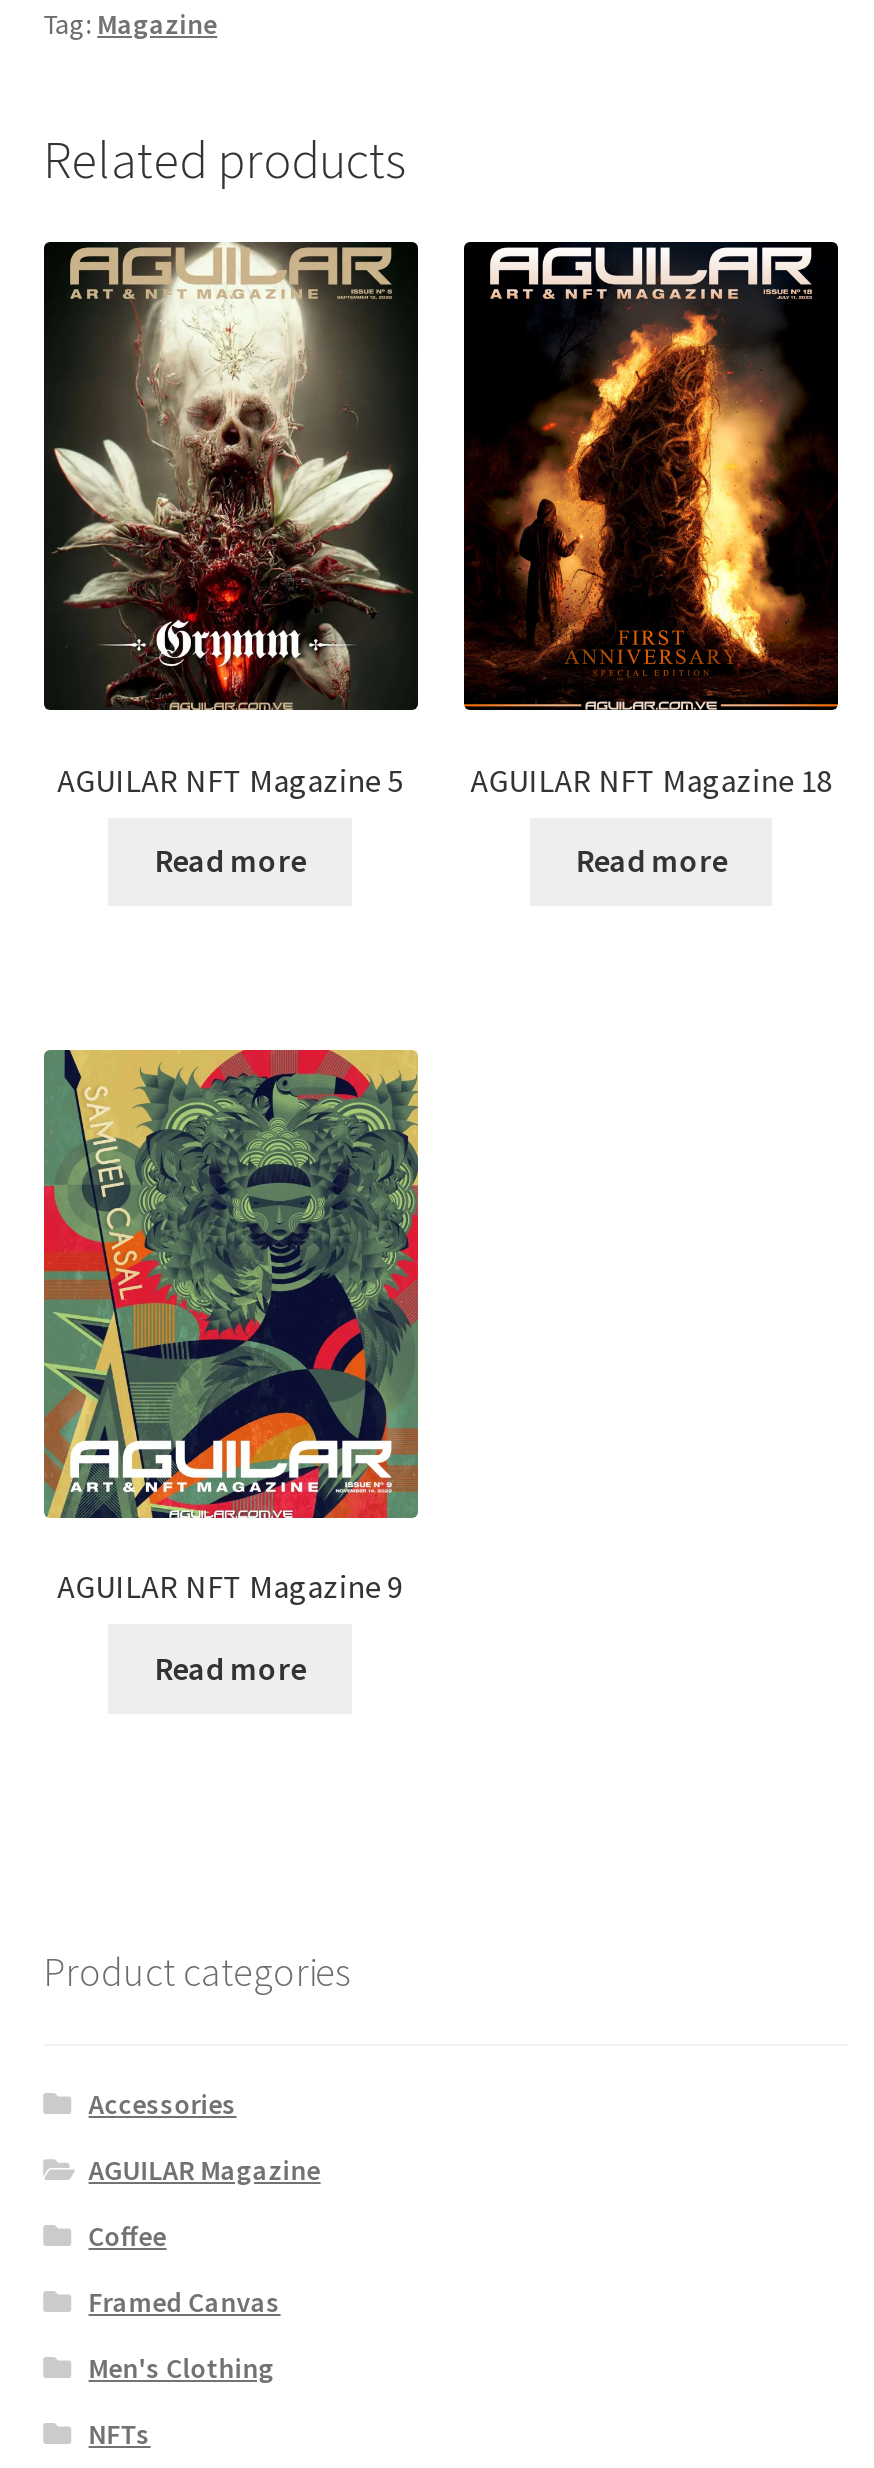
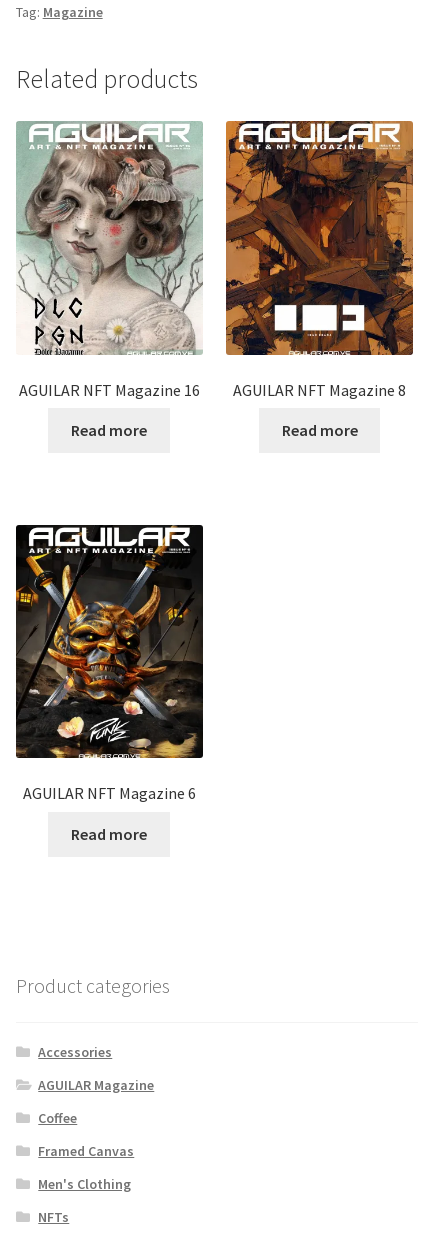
[42,240,420,800] [image] | AGUILAR NFT Magazine 5 -> [16,121,203,400] [image] | AGUILAR NFT Magazine 16
[462,240,840,800] [image] | AGUILAR NFT Magazine 18 -> [225,120,414,400] [image] | AGUILAR NFT Magazine 8
[42,1048,420,1606] [image] | AGUILAR NFT Magazine 9 -> [15,524,204,803] [image] | AGUILAR NFT Magazine 6

